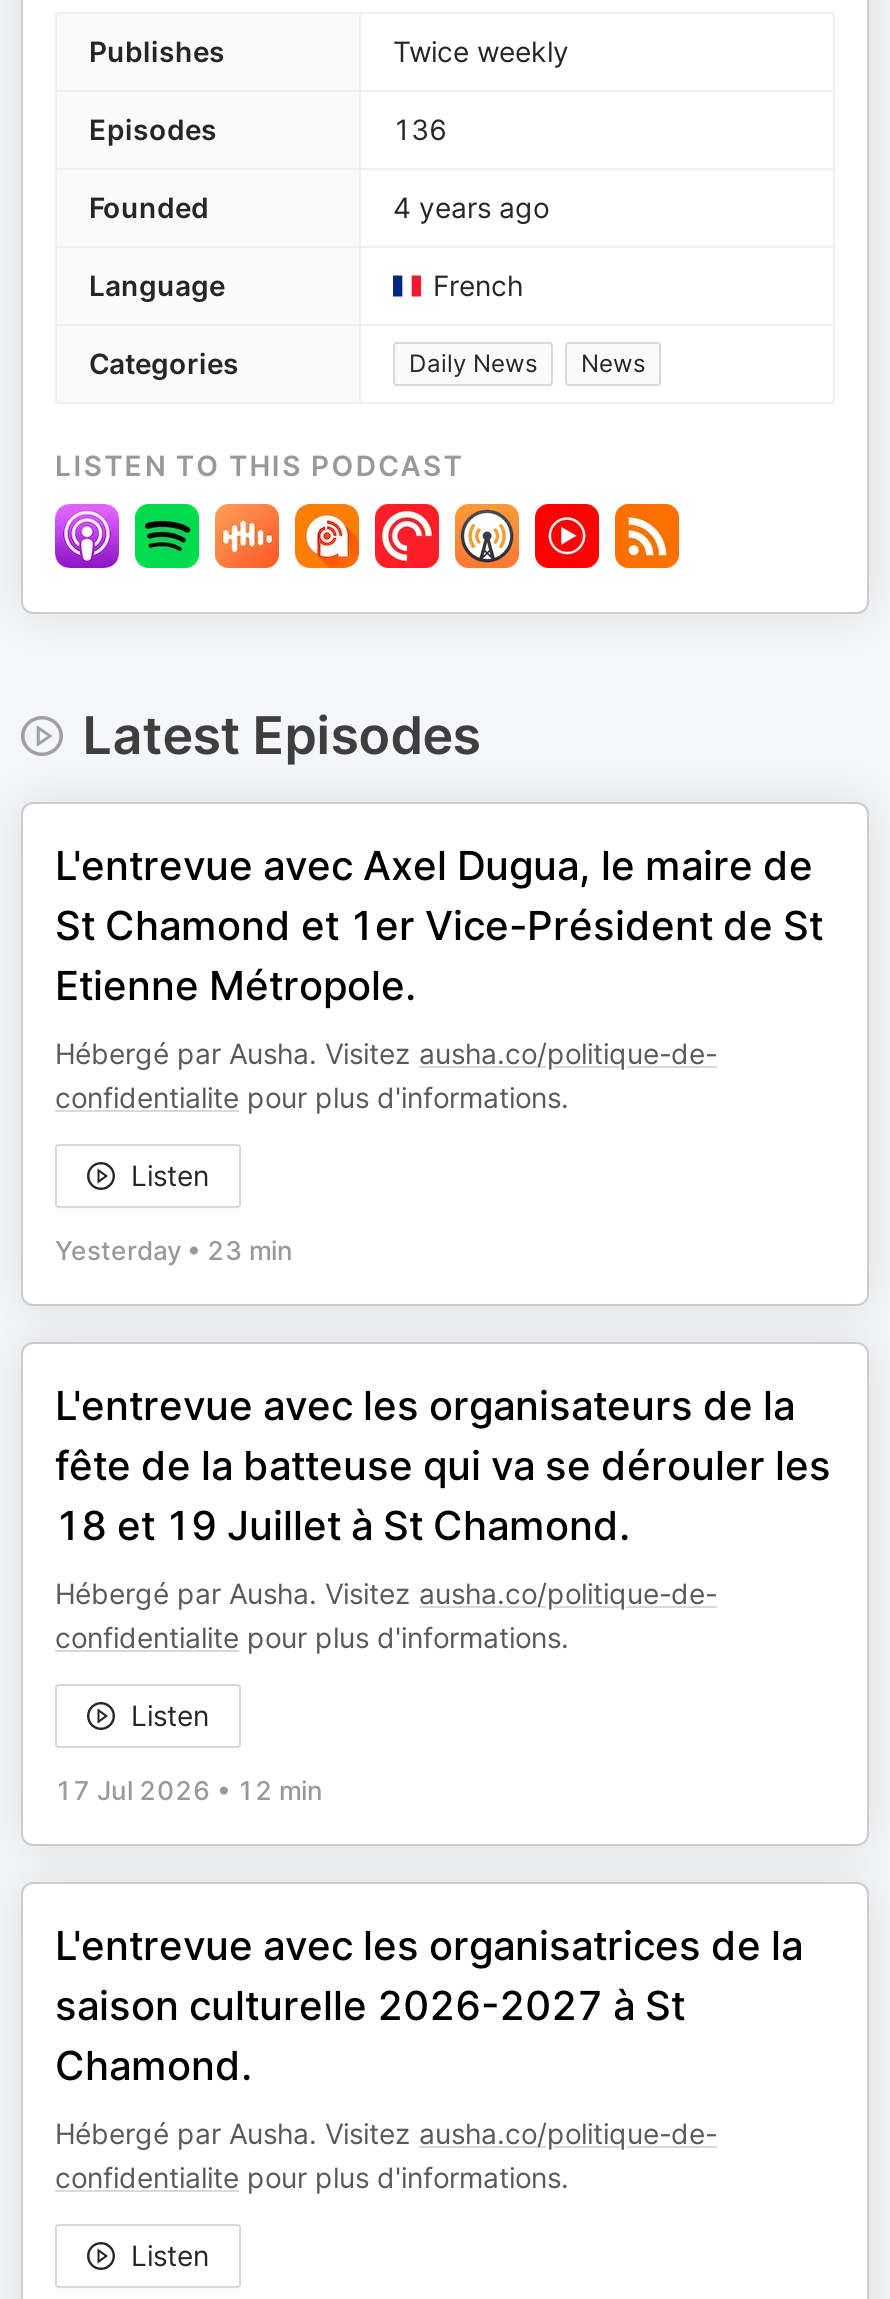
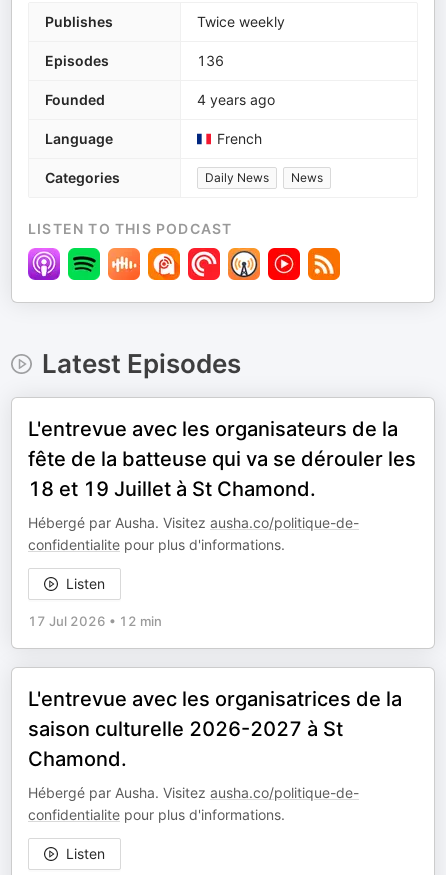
[55,842,823,1266] L'entrevue avec Axel Dugua, le maire de | St Chamond et 1er Vice-Président de St | Etienne Métropole. | Hébergé par Ausha. Visitez ausha.co/politique-de- | confidentialite pour plus d'informations. | Listen | Yesterday • 23 min -> none

